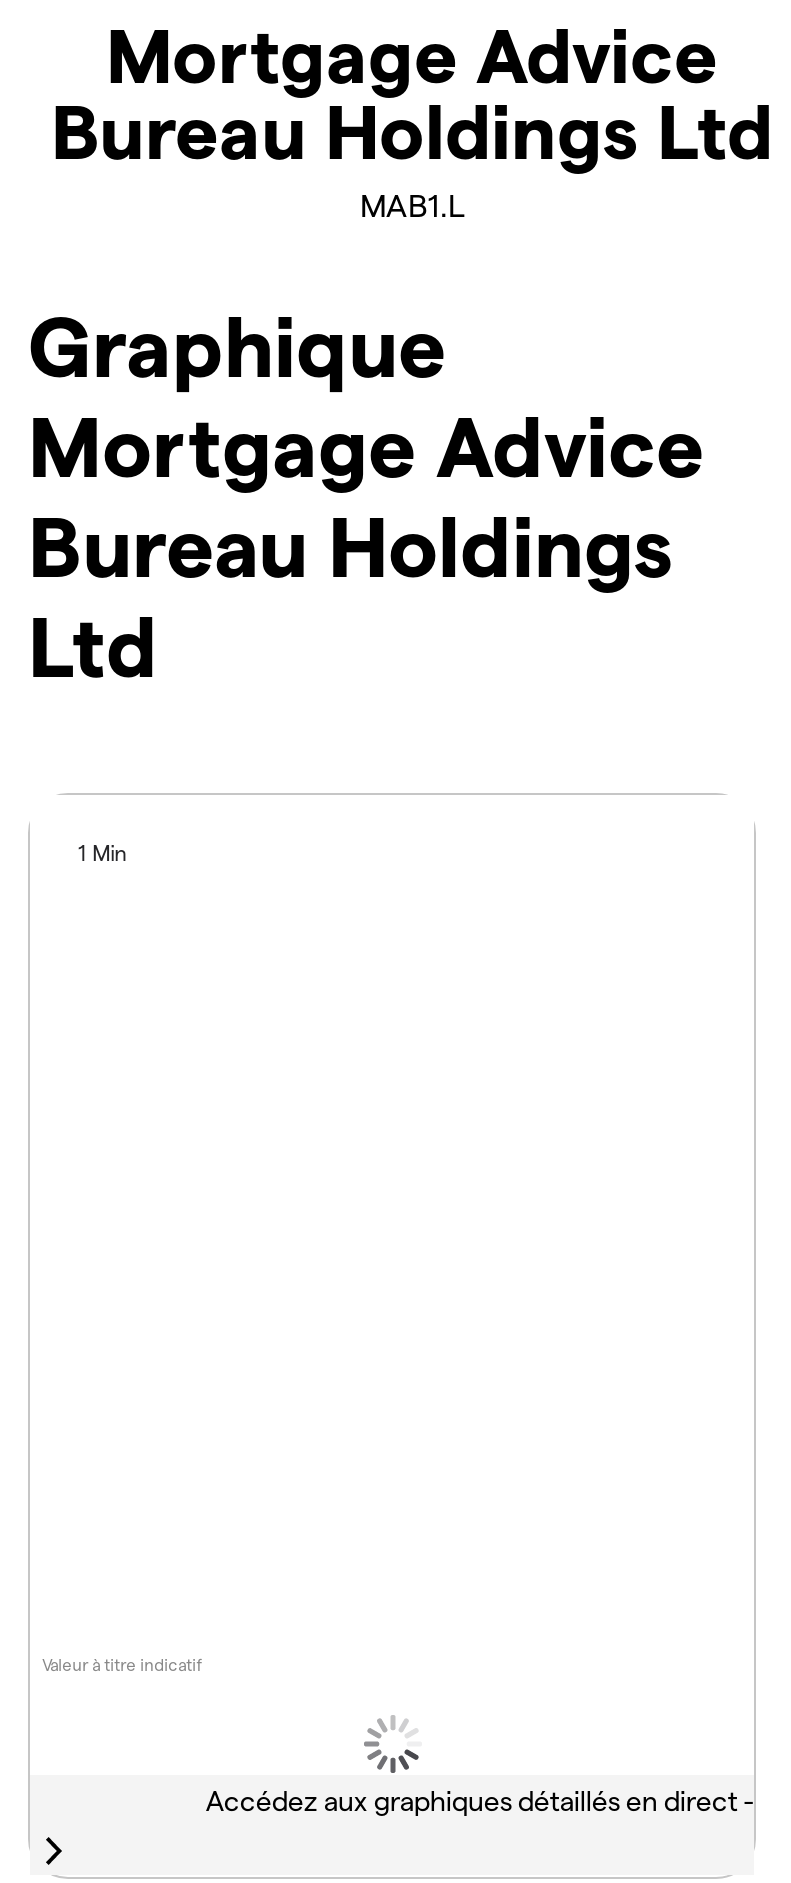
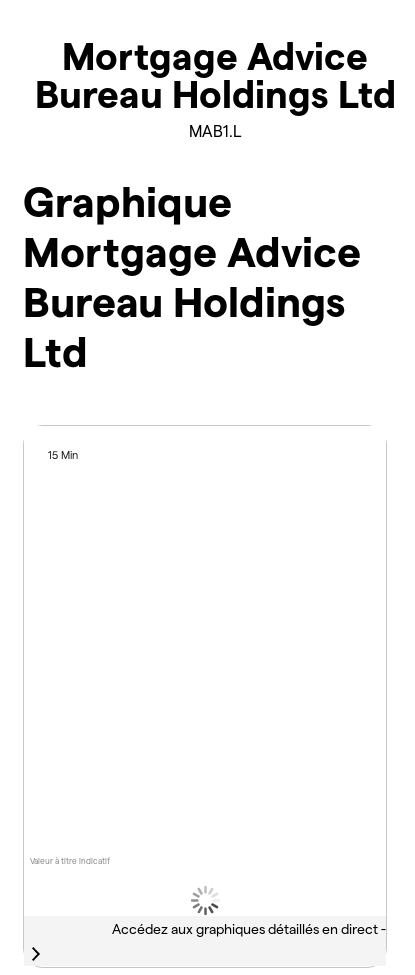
[78,840,126,866] 1 Min -> [48,448,78,461] 15 Min

